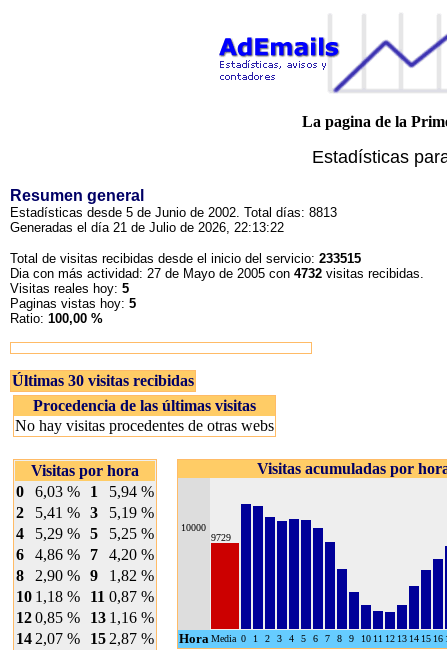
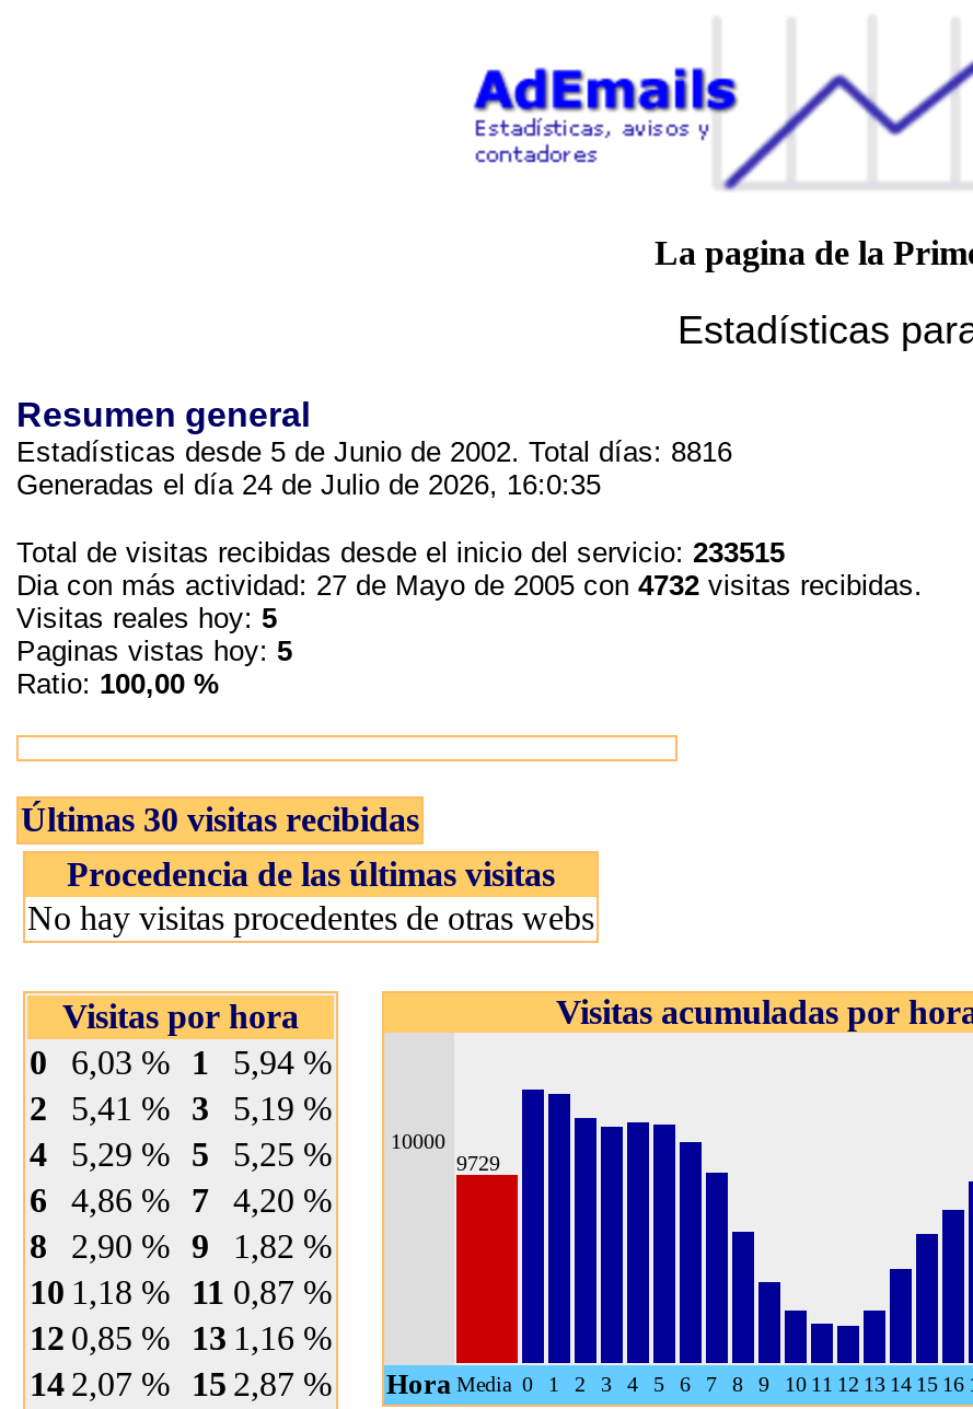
[10,205,337,220] Estadísticas desde 5 de Junio de 2002. Total días: 8813 -> [16,435,732,468] Estadísticas desde 5 de Junio de 2002. Total días: 8816
[10,220,284,235] Generadas el día 21 de Julio de 2026, 22:13:22 -> [16,468,601,501] Generadas el día 24 de Julio de 2026, 16:0:35

